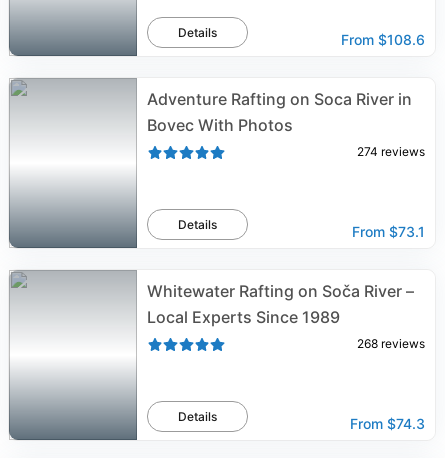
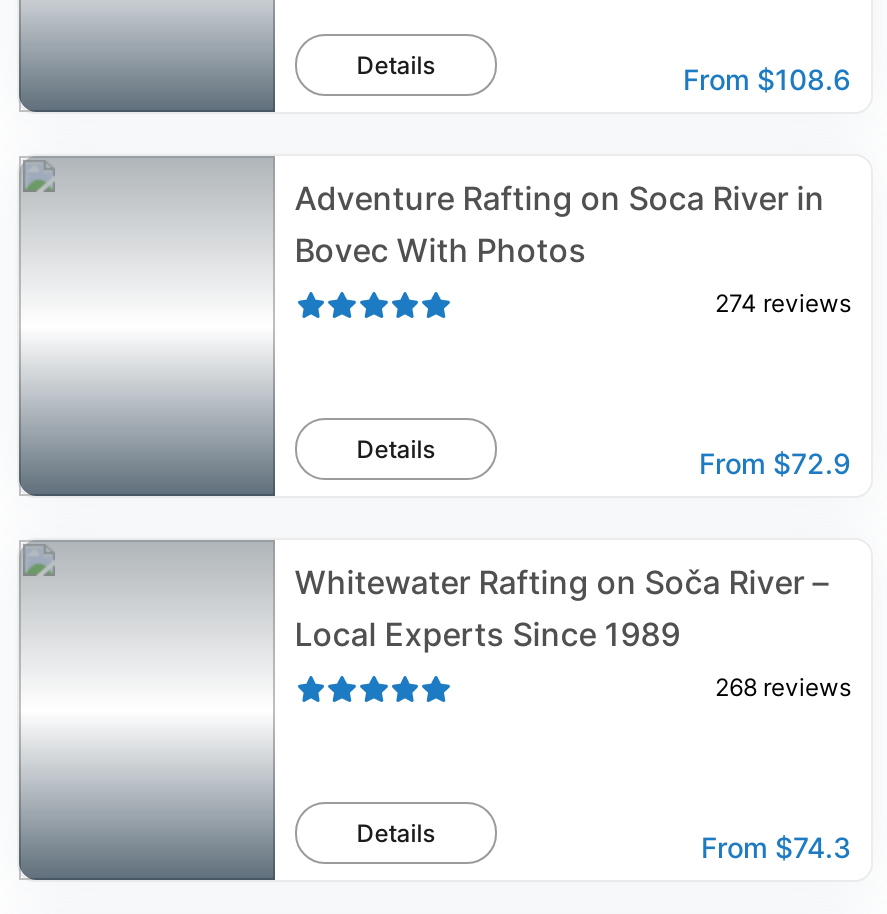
[352,223,425,240] From $73.1 -> [699,446,851,480] From $72.9

